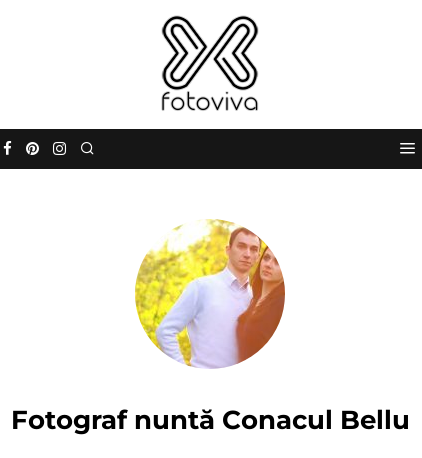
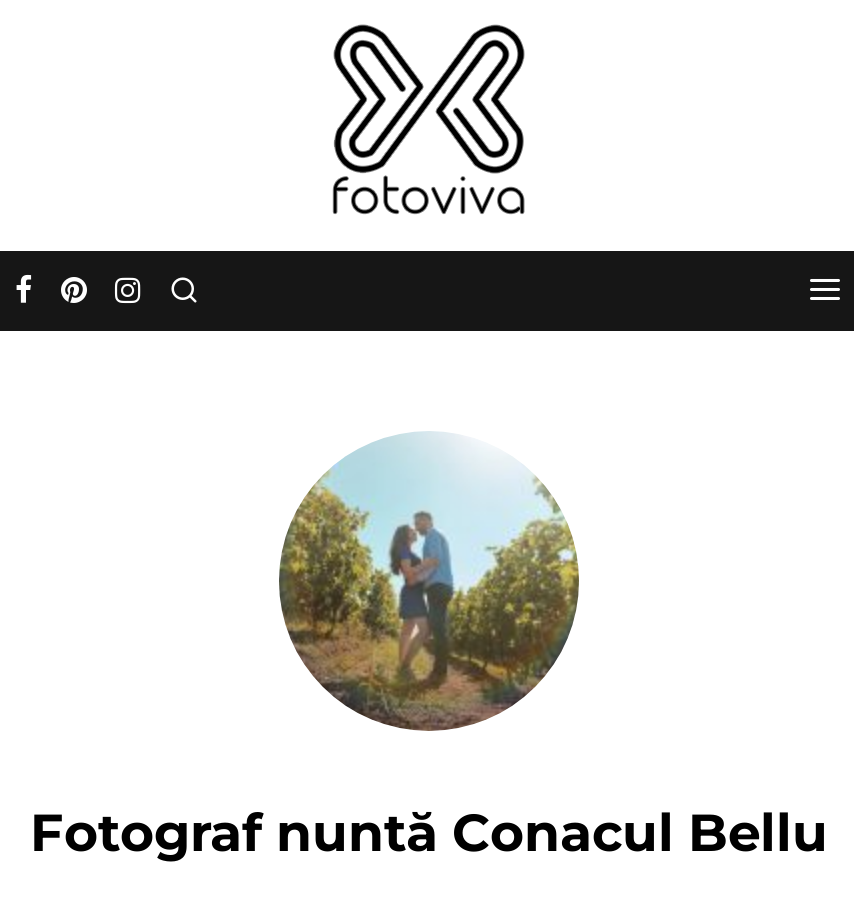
[134,219,285,369] [image] -> [277,433,579,733] [image]

